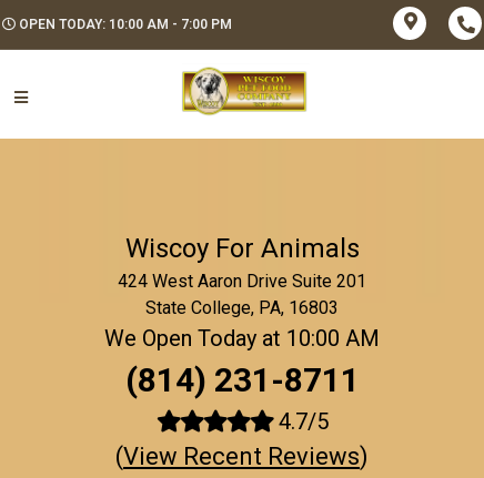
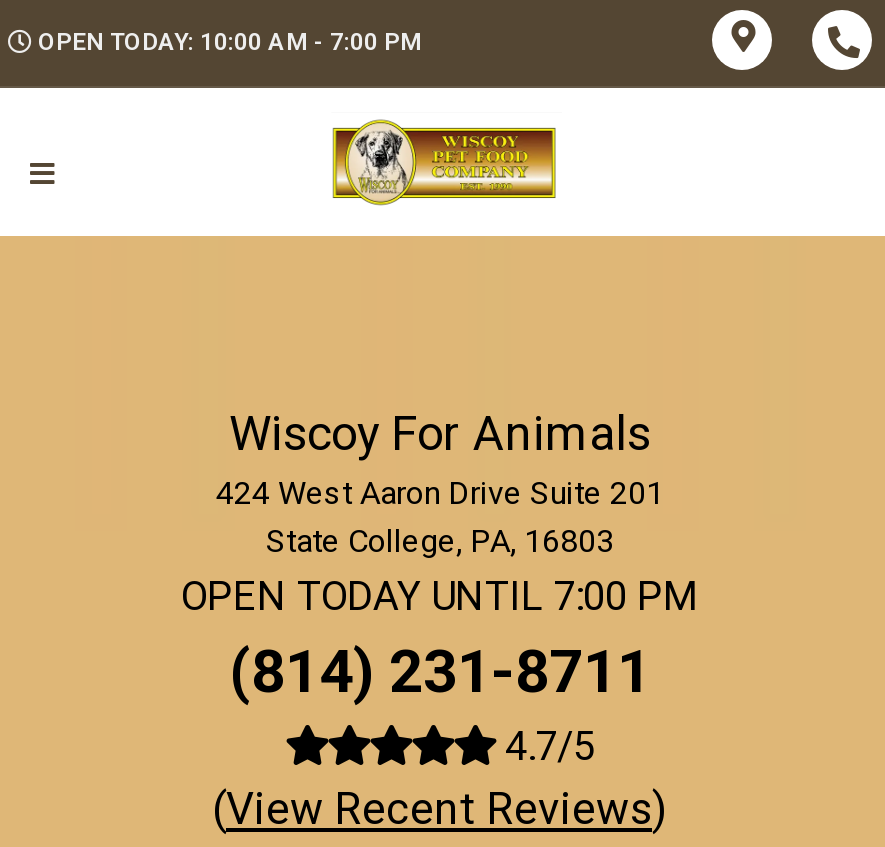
[104,325,380,351] We Open Today at 10:00 AM -> [181,571,699,619] OPEN TODAY UNTIL 7:00 PM

